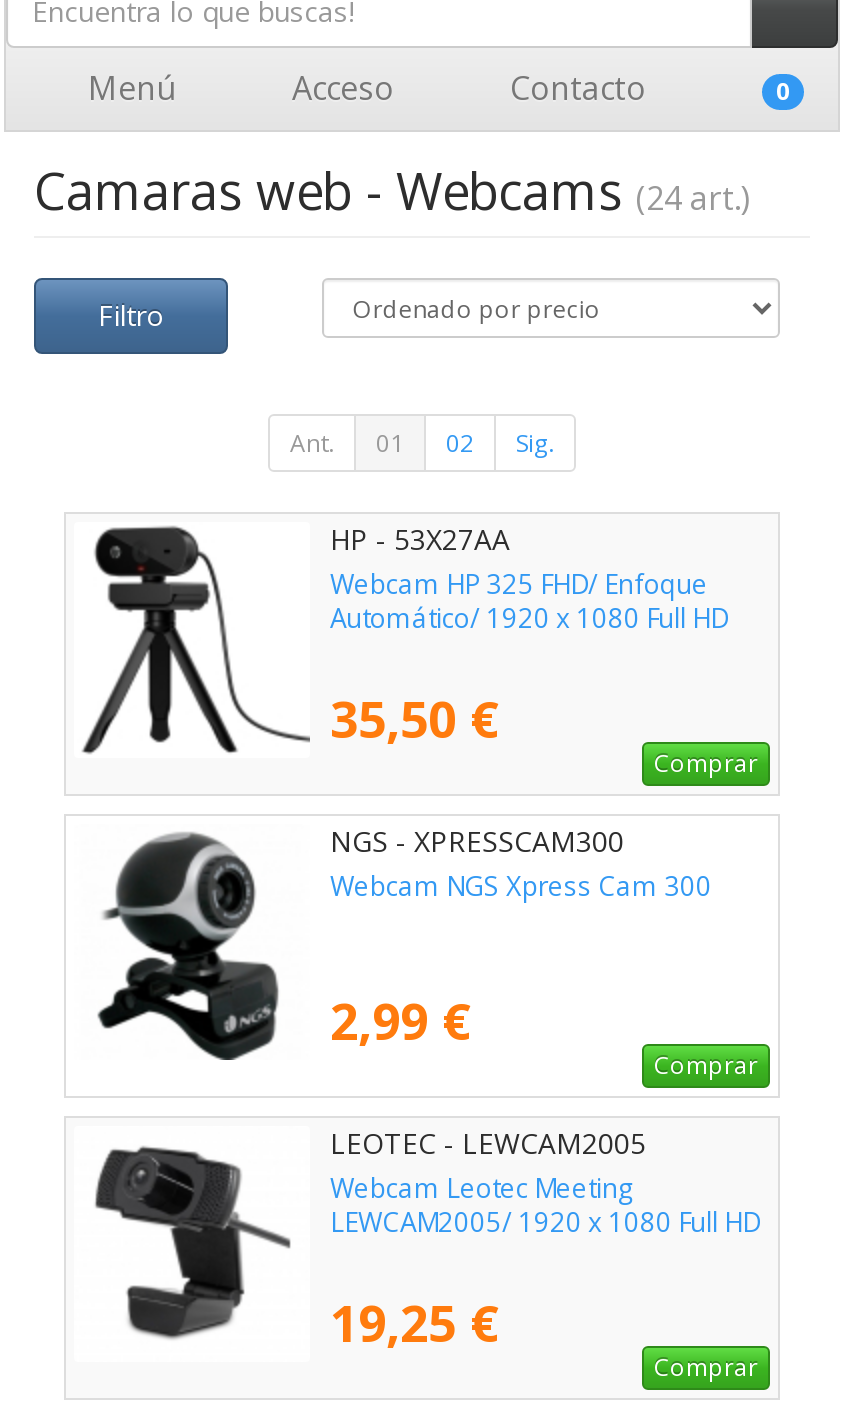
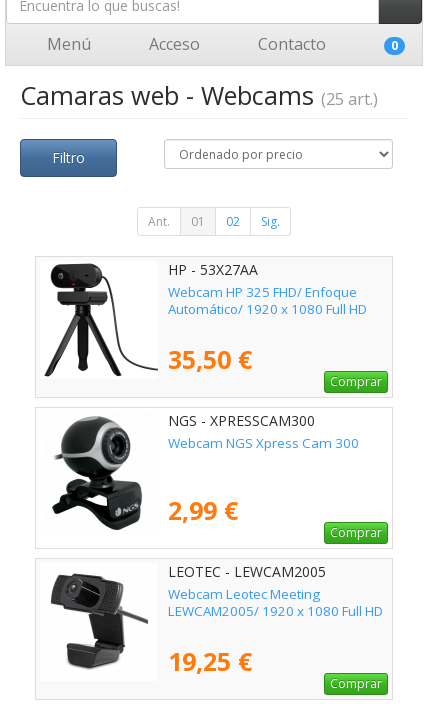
[34,156,750,224] Camaras web - Webcams (24 art.) -> [20,78,378,112] Camaras web - Webcams (25 art.)

